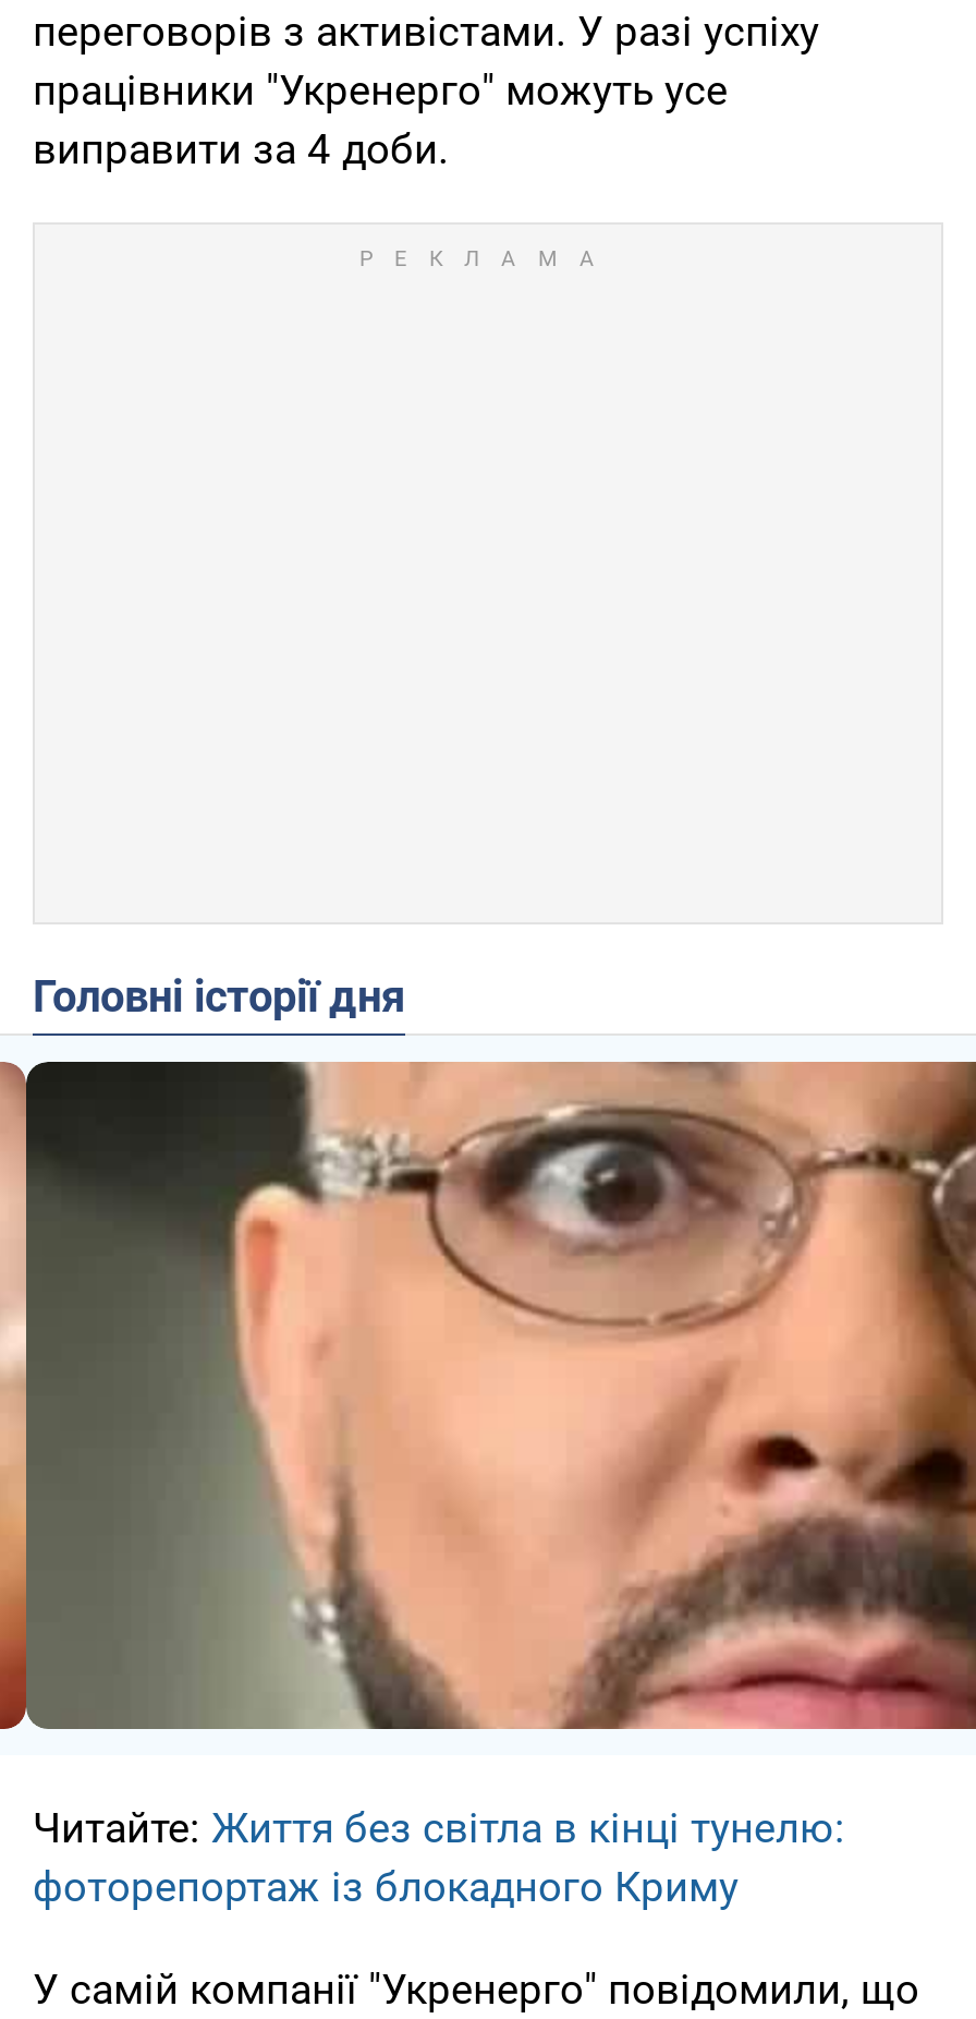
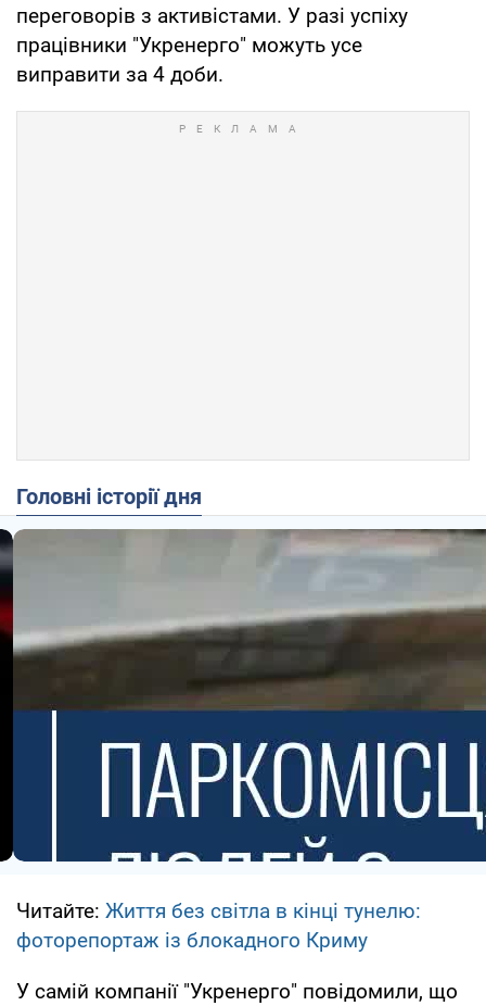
[7,1060,969,1731] [image] -> [3,528,483,863] [image]

